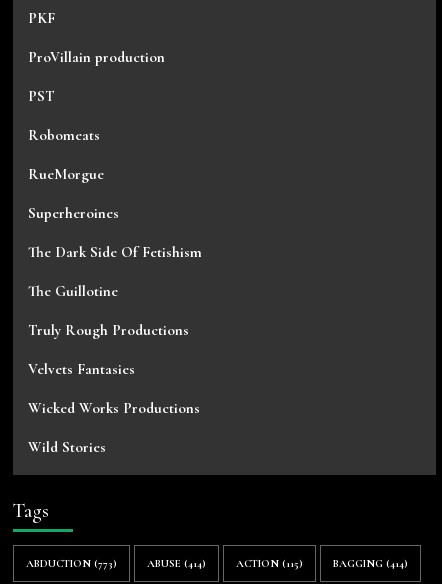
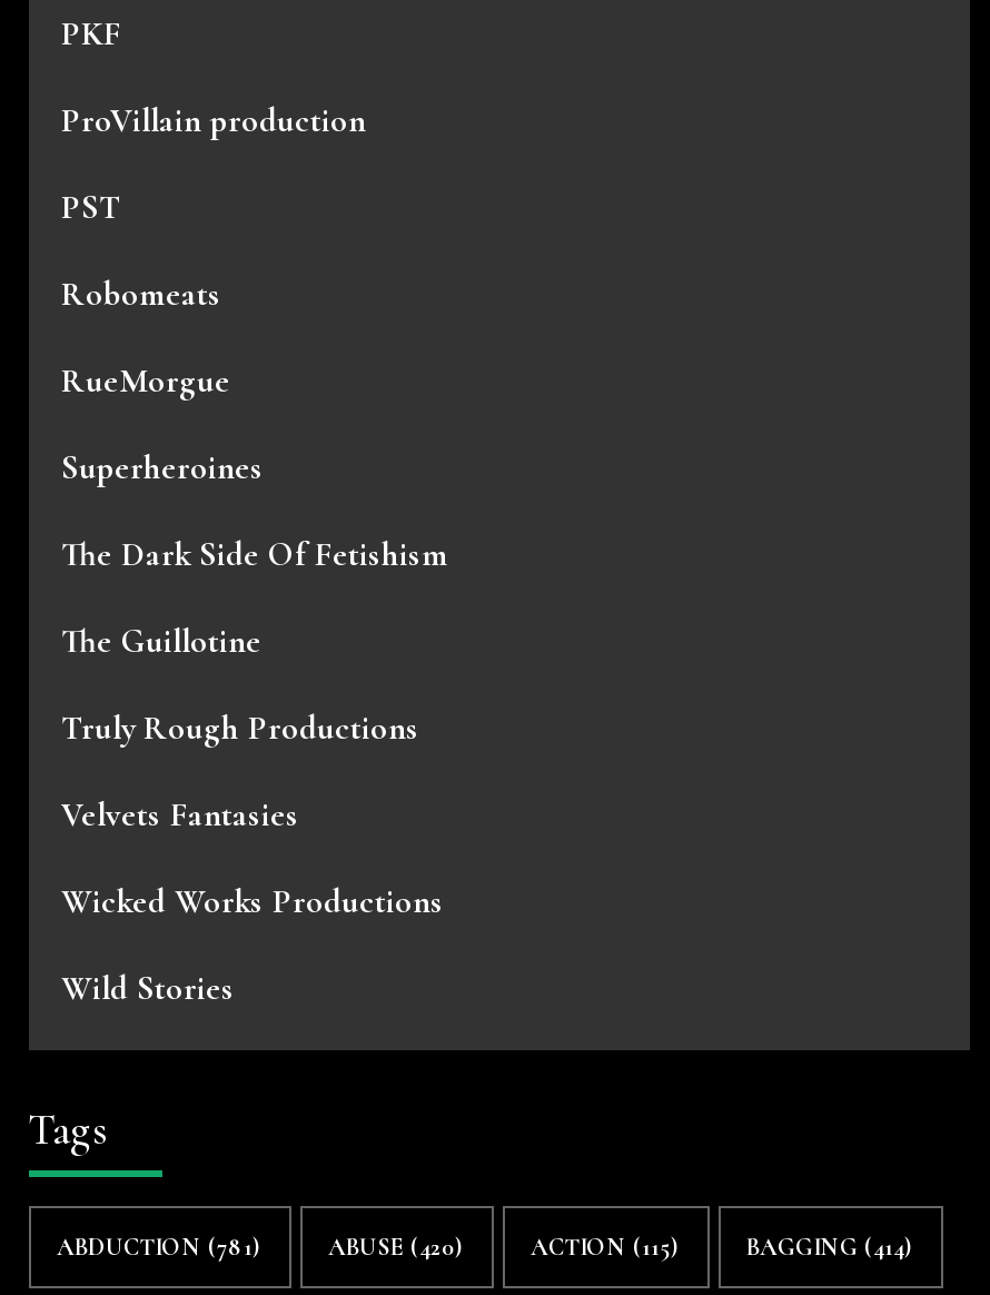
[25,557,116,570] ABDUCTION (773) -> [57,1233,261,1262] ABDUCTION (781)
[146,557,205,570] ABUSE (414) -> [328,1233,464,1262] ABUSE (420)

